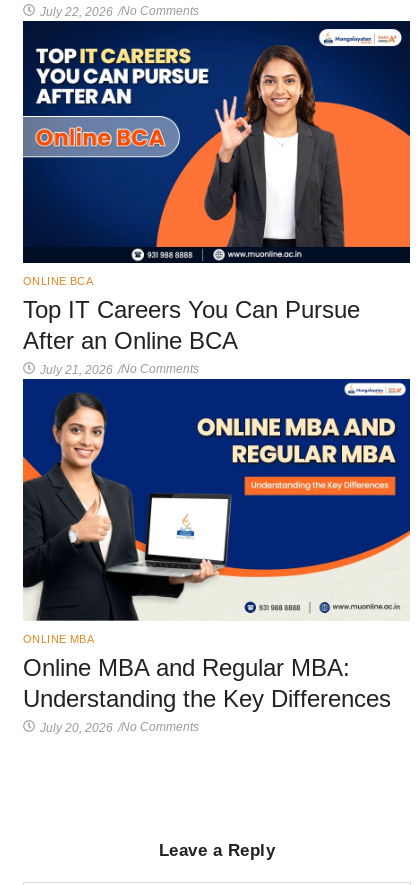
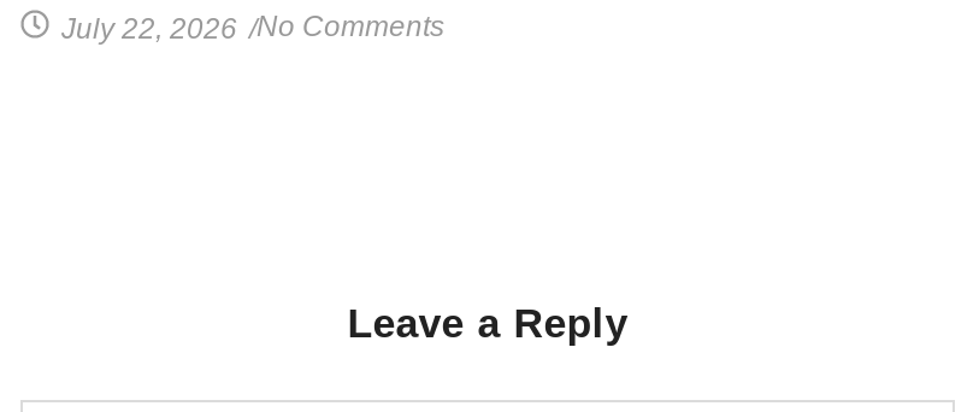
[22,20,411,377] [image] | ONLINE BCA | Top IT Careers You Can Pursue | After an Online BCA | July 21, 2026 /No Comments -> none
[22,364,411,735] [image] | ONLINE MBA | Online MBA and Regular MBA: | Understanding the Key Differences | July 20, 2026 /No Comments -> none

